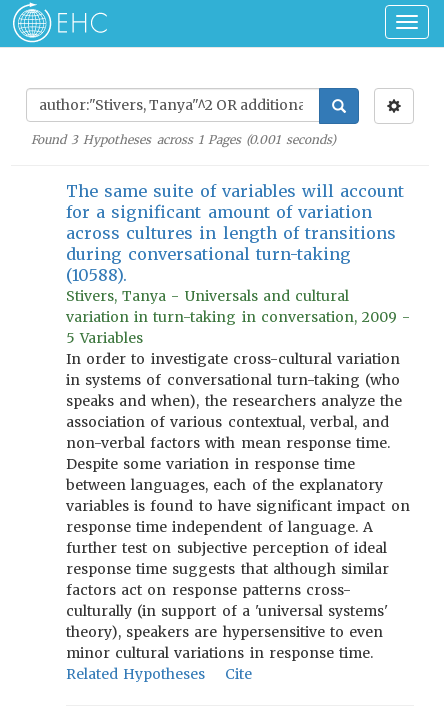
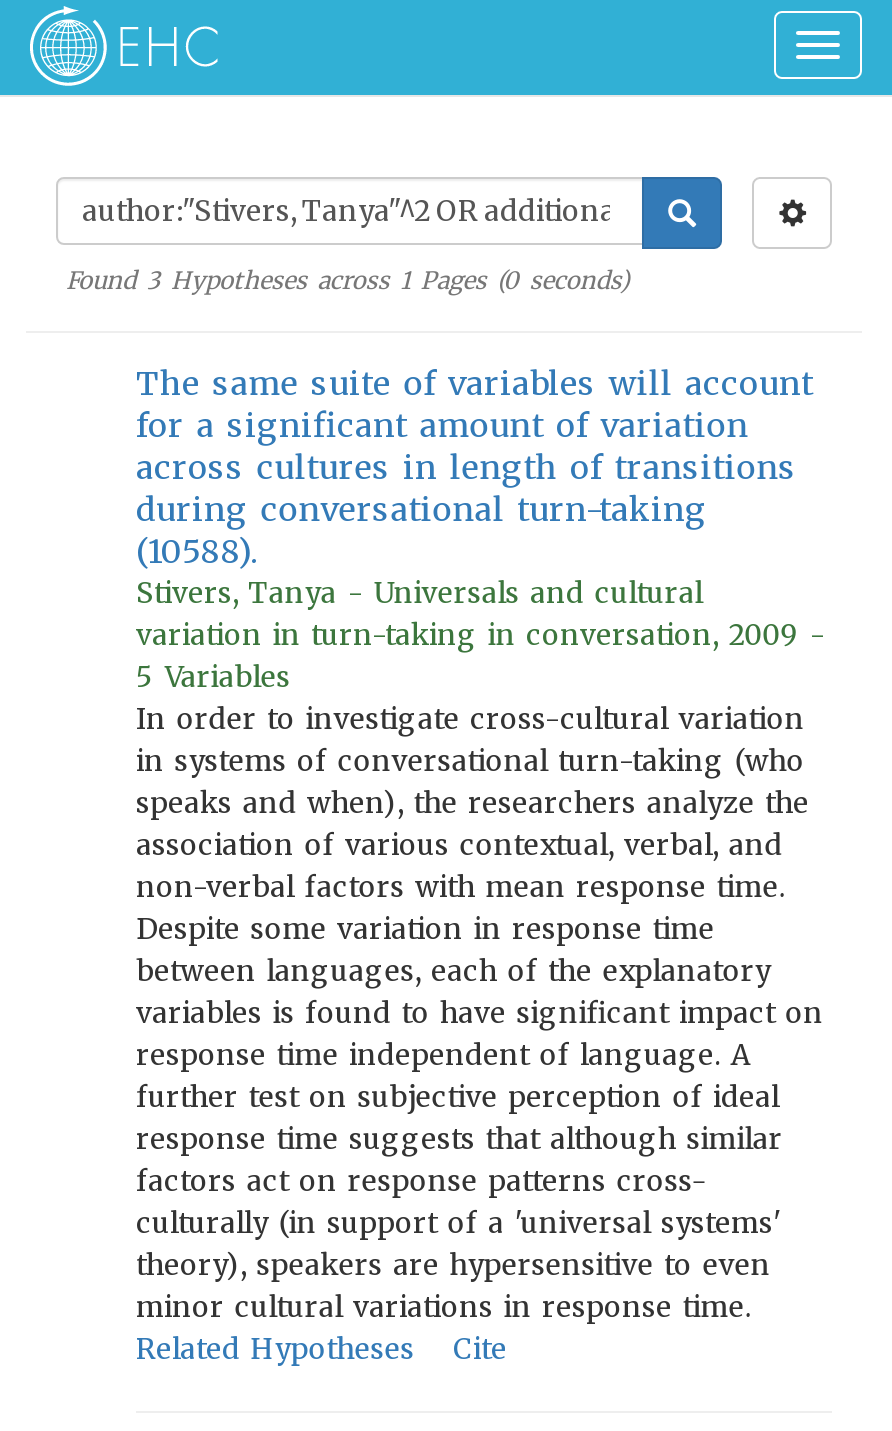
[31,132,336,147] Found 3 Hypotheses across 1 Pages (0.001 seconds) -> [66,265,629,295] Found 3 Hypotheses across 1 Pages (0 seconds)

